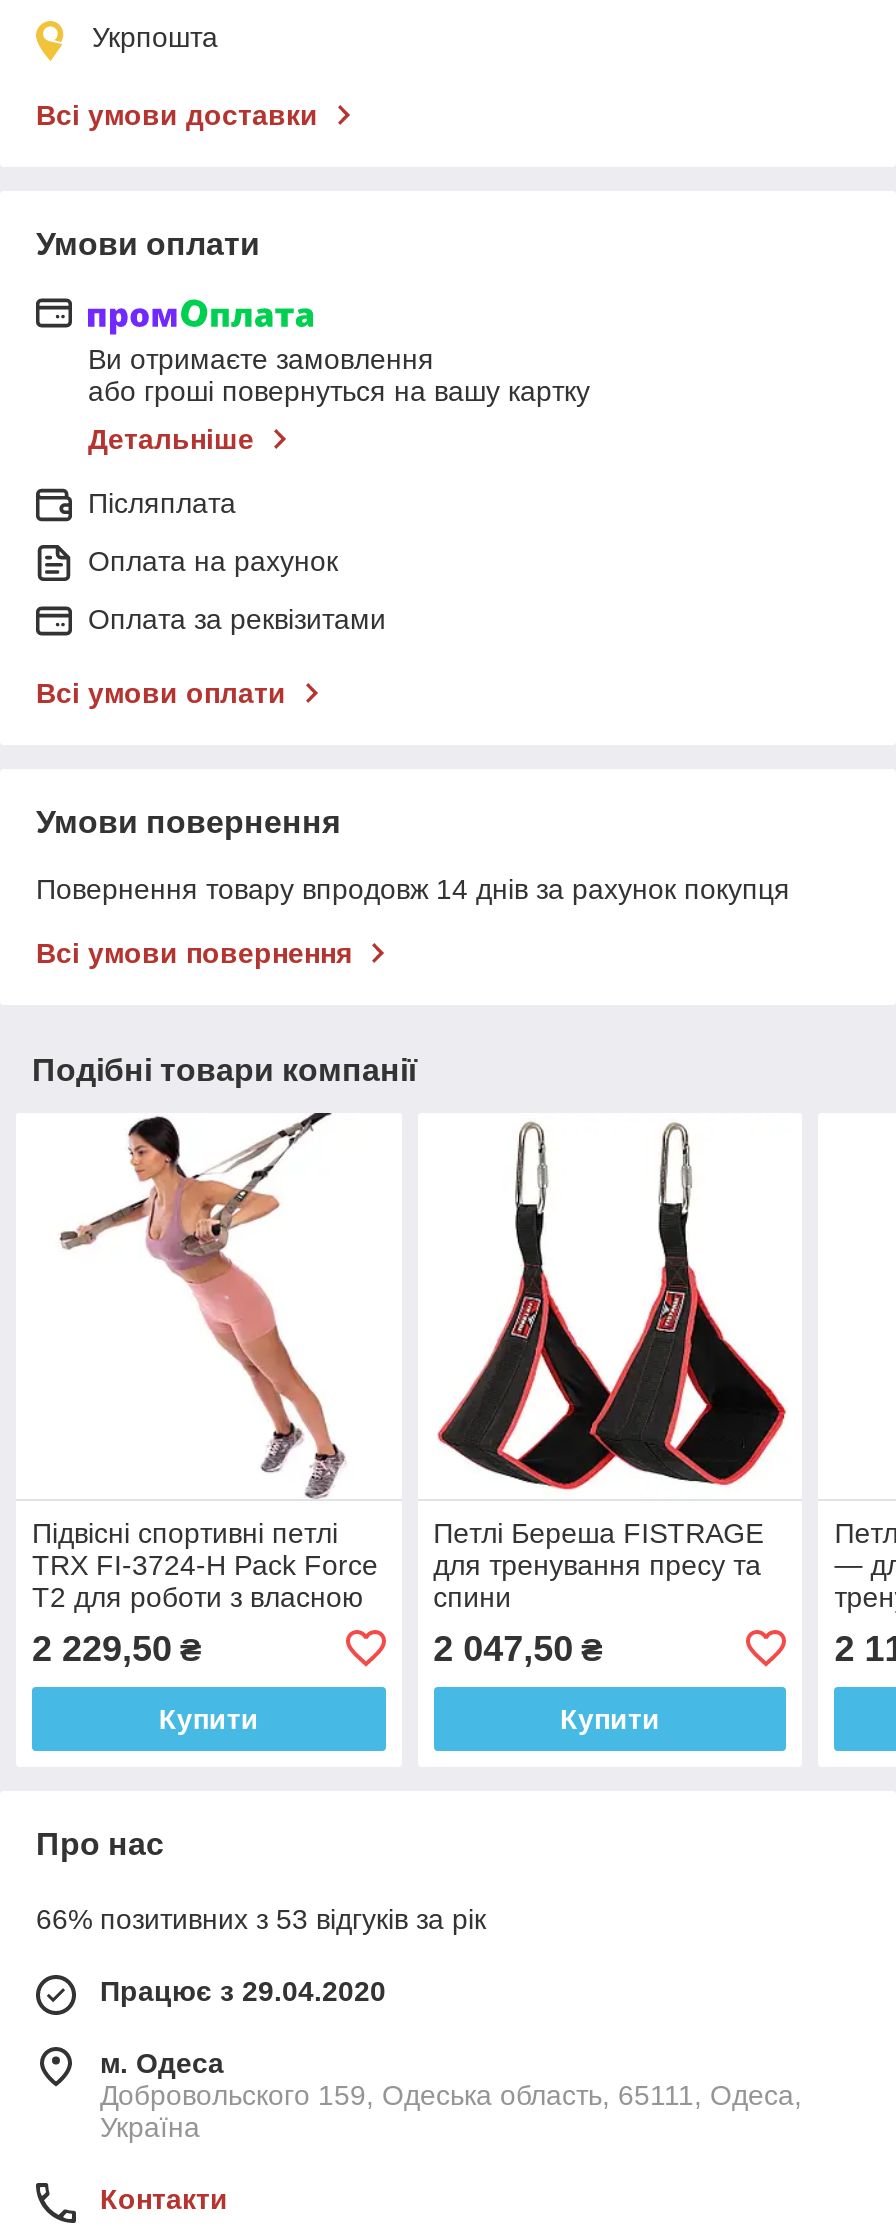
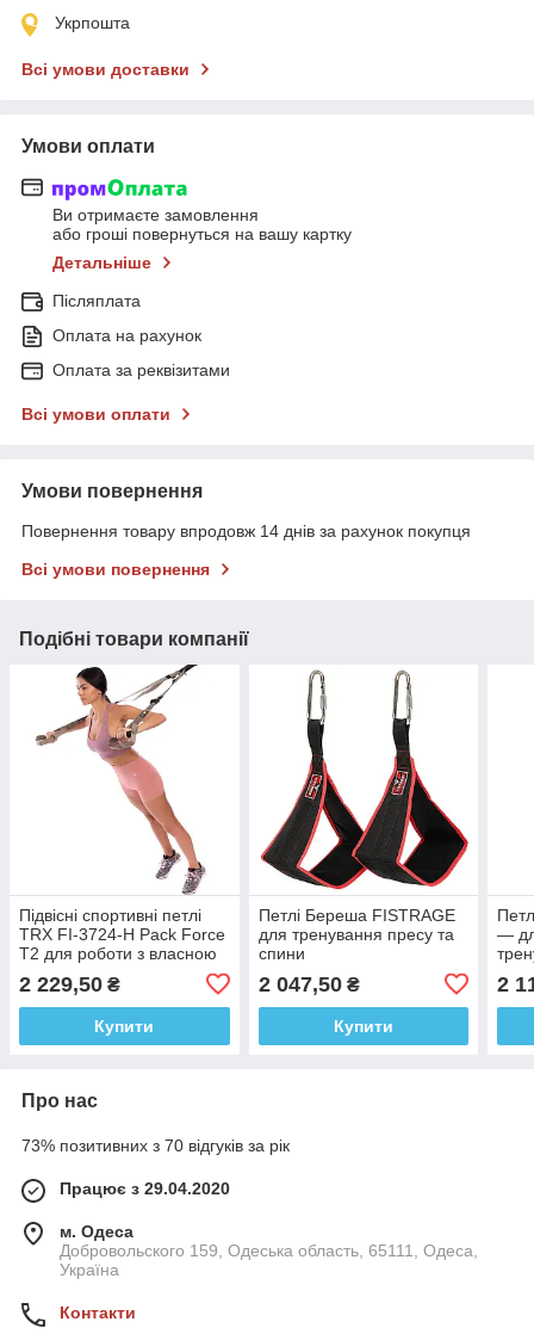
[36,1903,486,1935] 66% позитивних з 53 відгуків за рік -> [21,1136,290,1155] 73% позитивних з 70 відгуків за рік

